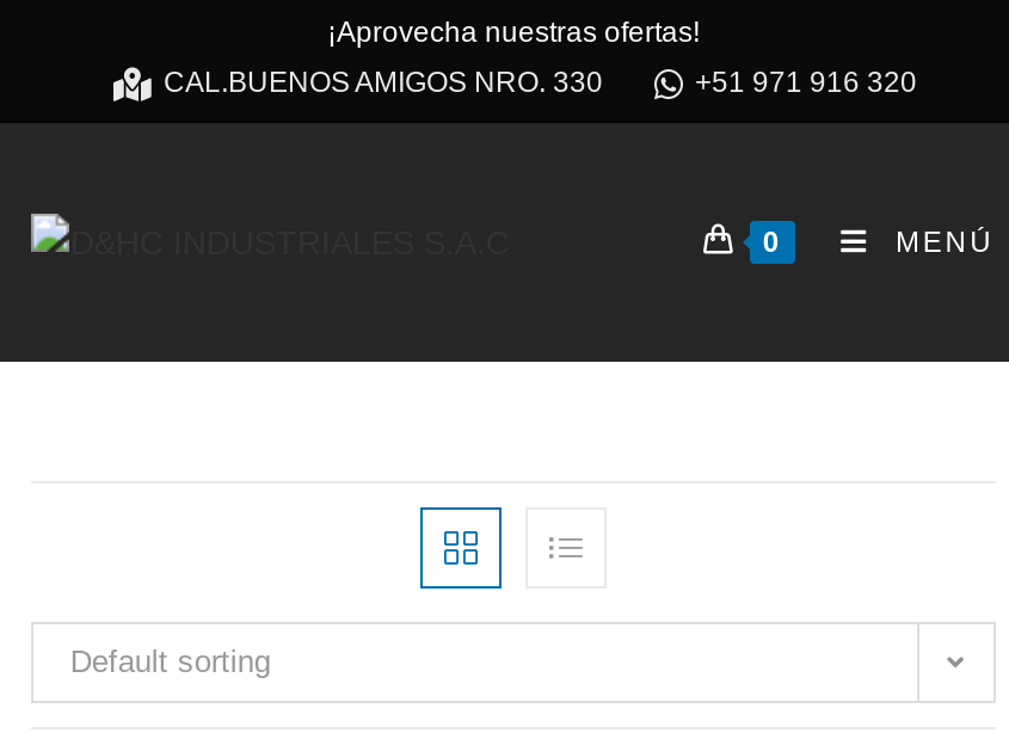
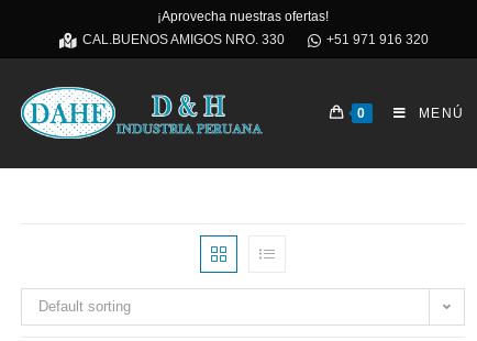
none -> [21,86,263,140] [image]

